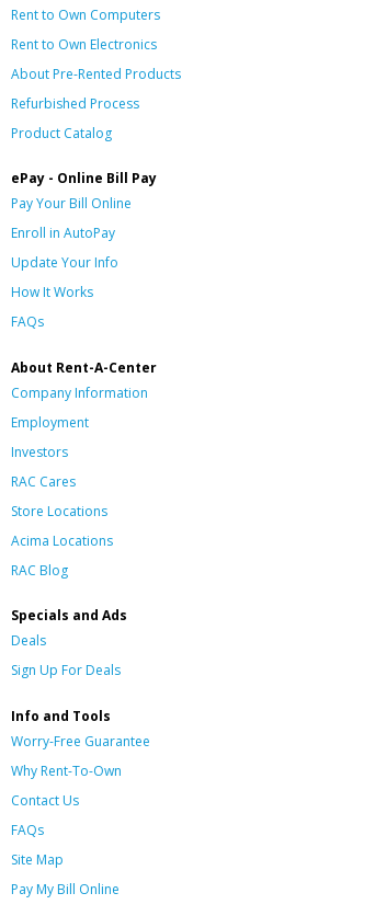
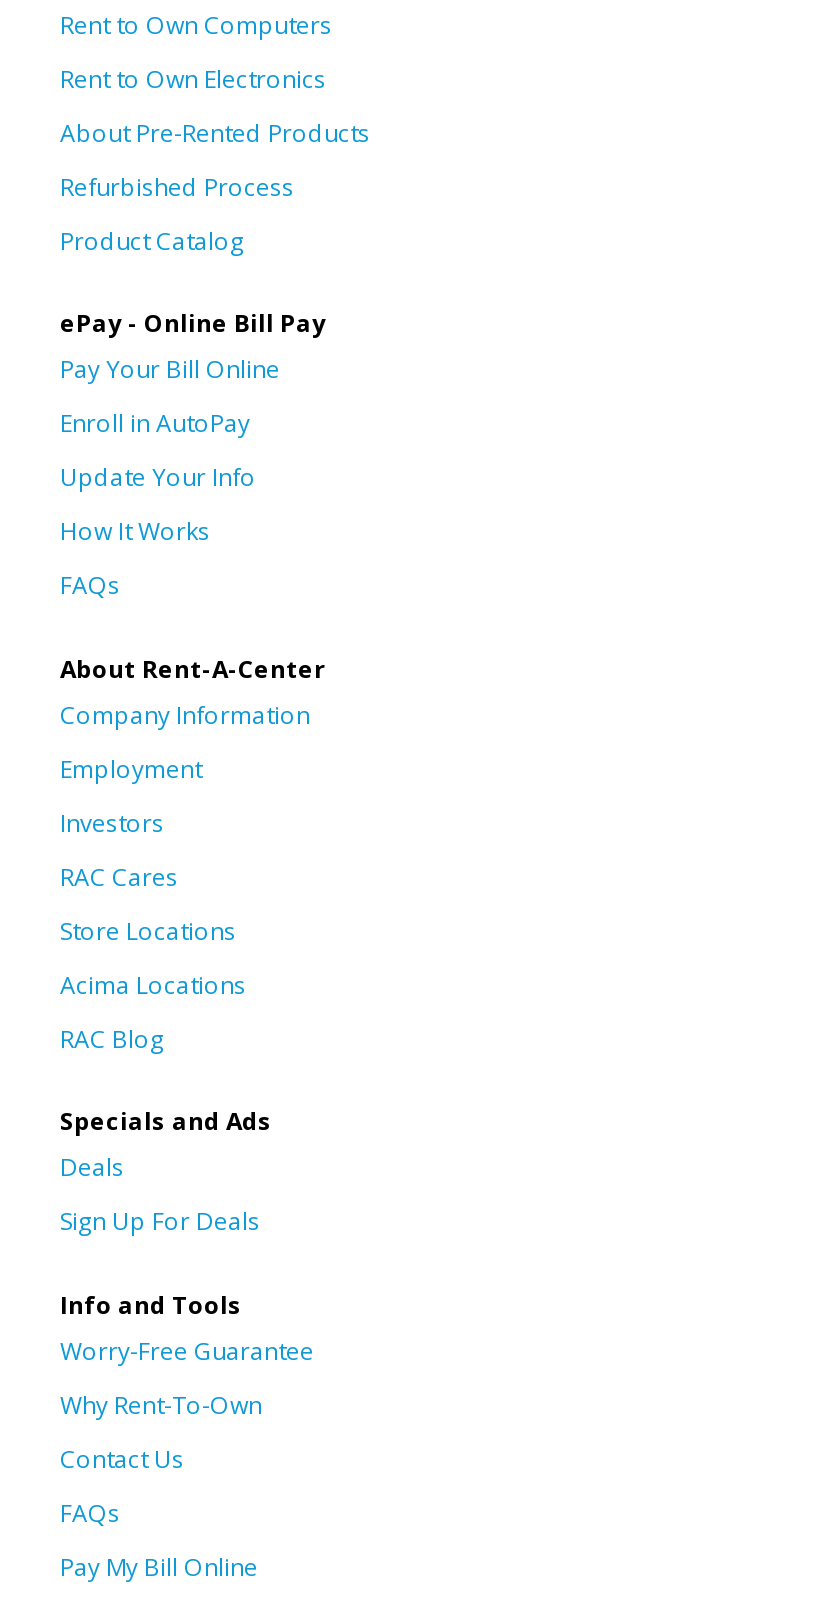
[11,851,64,869] Site Map -> none

